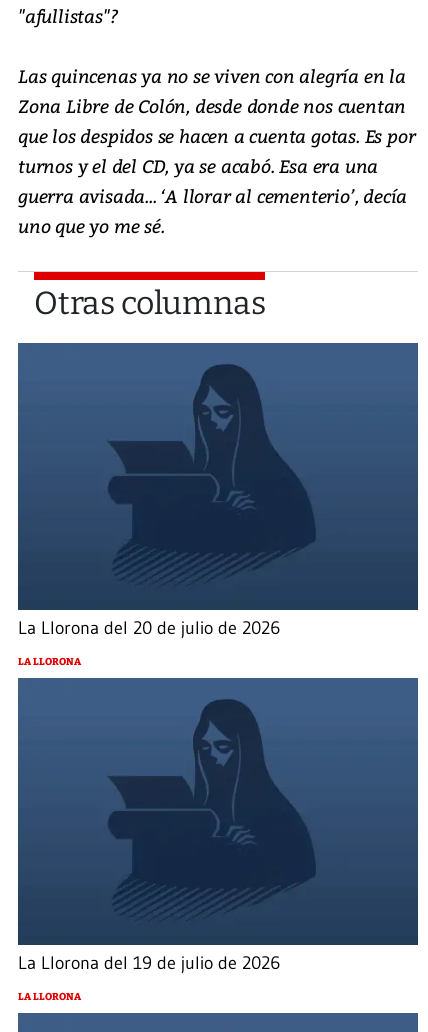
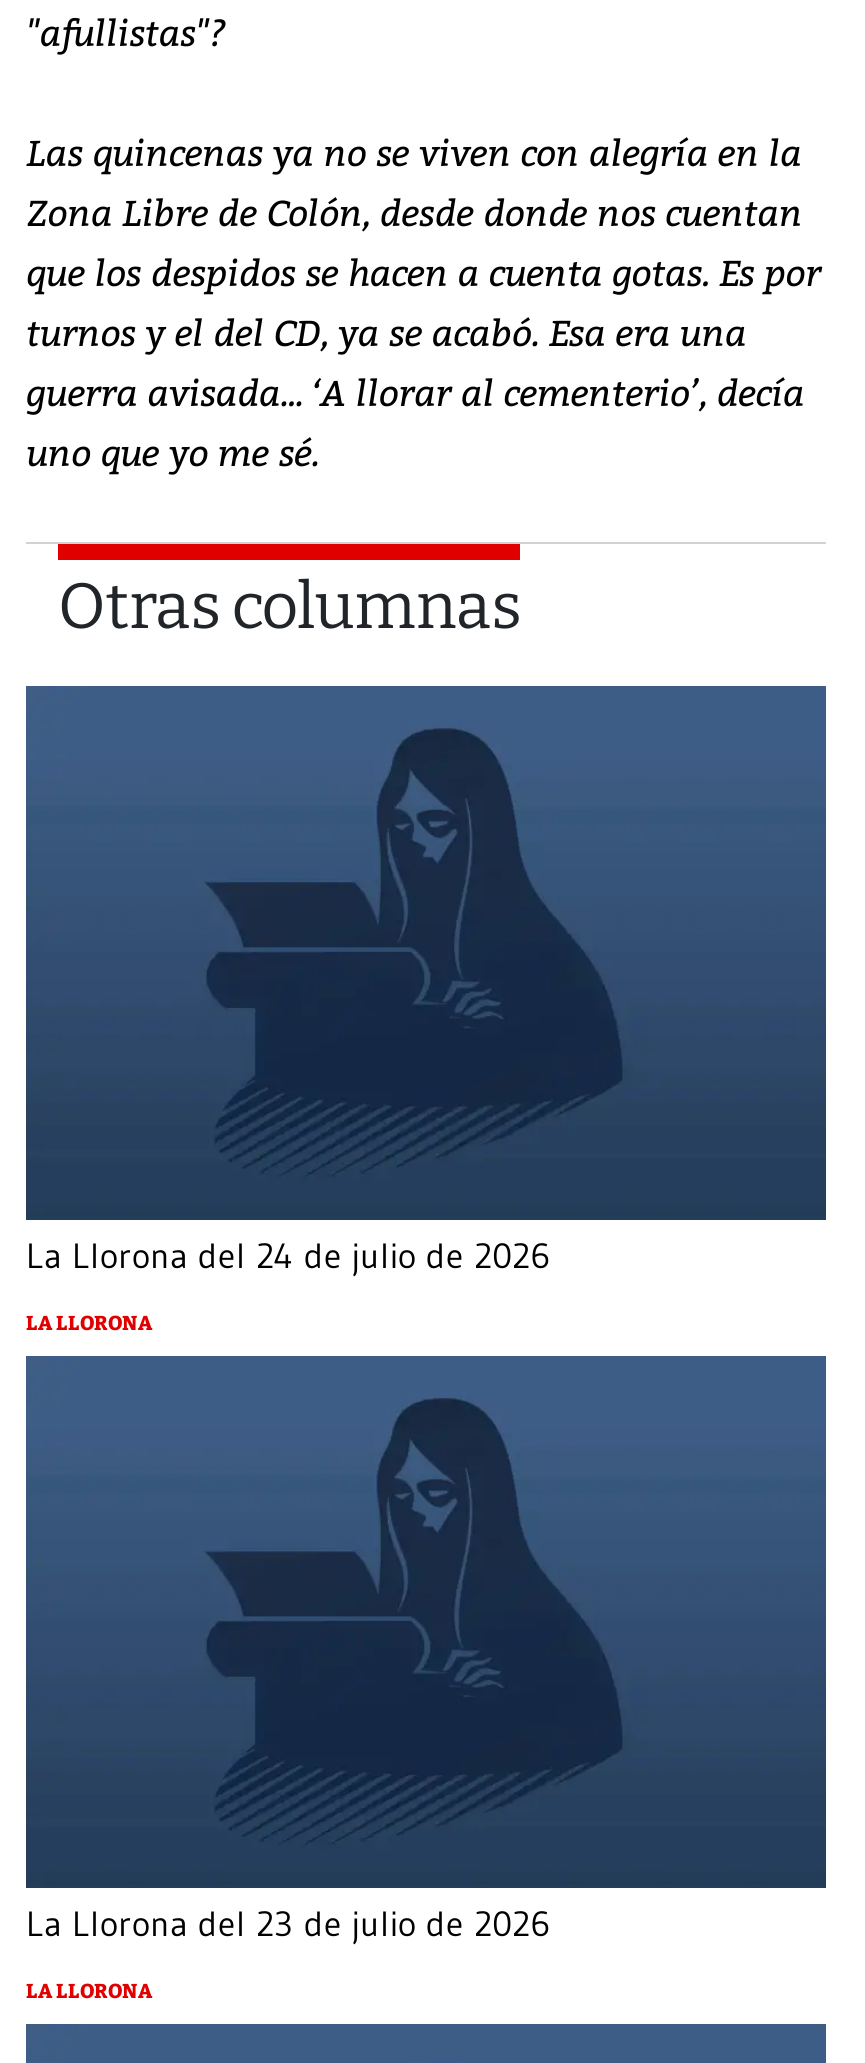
[18,617,280,639] La Llorona del 20 de julio de 2026 -> [26,1234,550,1278] La Llorona del 24 de julio de 2026
[18,952,280,974] La Llorona del 19 de julio de 2026 -> [26,1903,550,1947] La Llorona del 23 de julio de 2026

